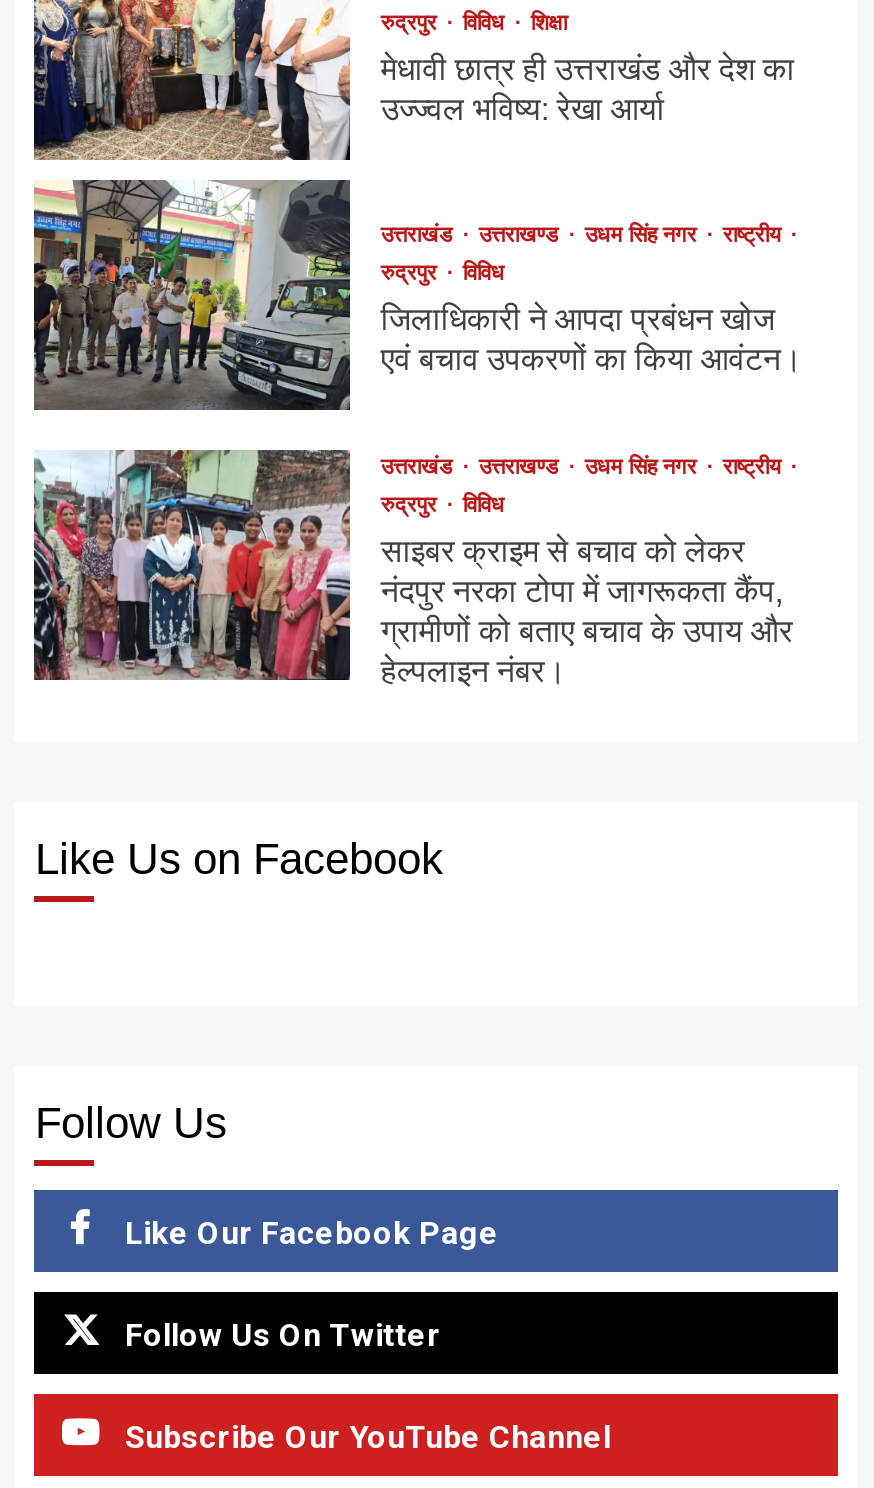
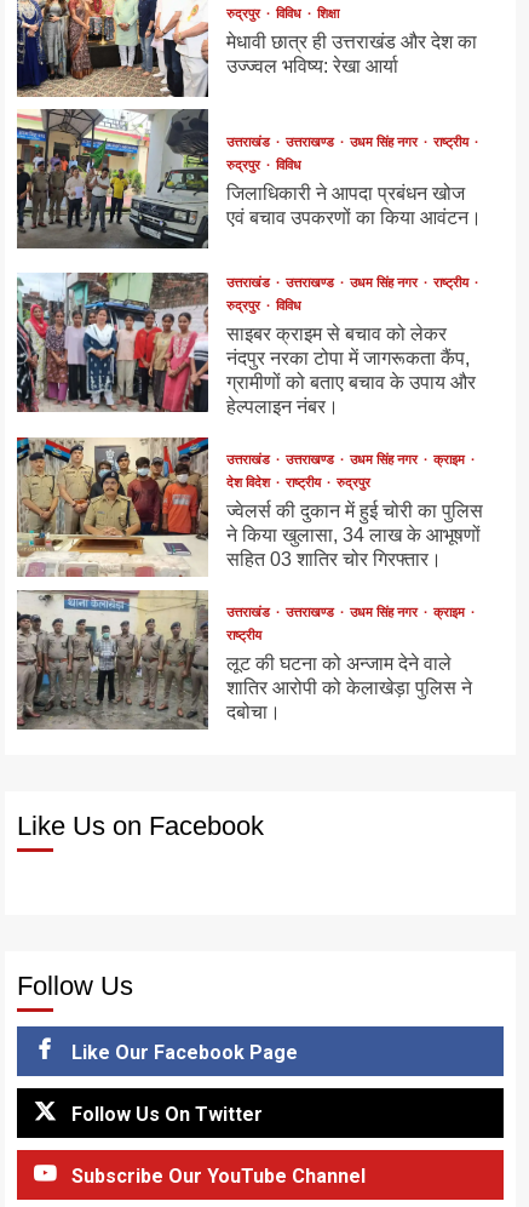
none -> [16,436,483,722] [image] | उत्तराखंड | उत्तराखण्ड | उधम सिंह नगर | क्राइम | देश विदेश | राष्ट्रीय | रुद्रपुर | ज्वेलर्स की दुकान में हुई चोरी का पुलिस | ने किया खुलासा, 34 लाख के आभूषणों | सहित 03 शातिर चोर गिरफ्तार। | उत्तराखंड | उत्तराखण्ड | उधम सिंह नगर | क्राइम | राष्ट्रीय | लूट की घटना को अन्जाम देने वाले | शातिर आरोपी को केलाखेड़ा पुलिस ने | दबोचा।
none -> [17,589,209,731] [image]

